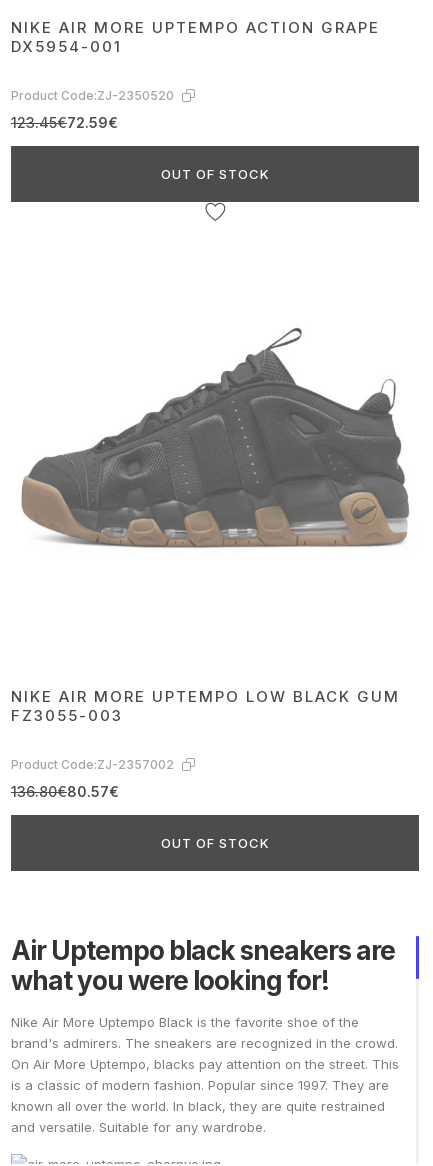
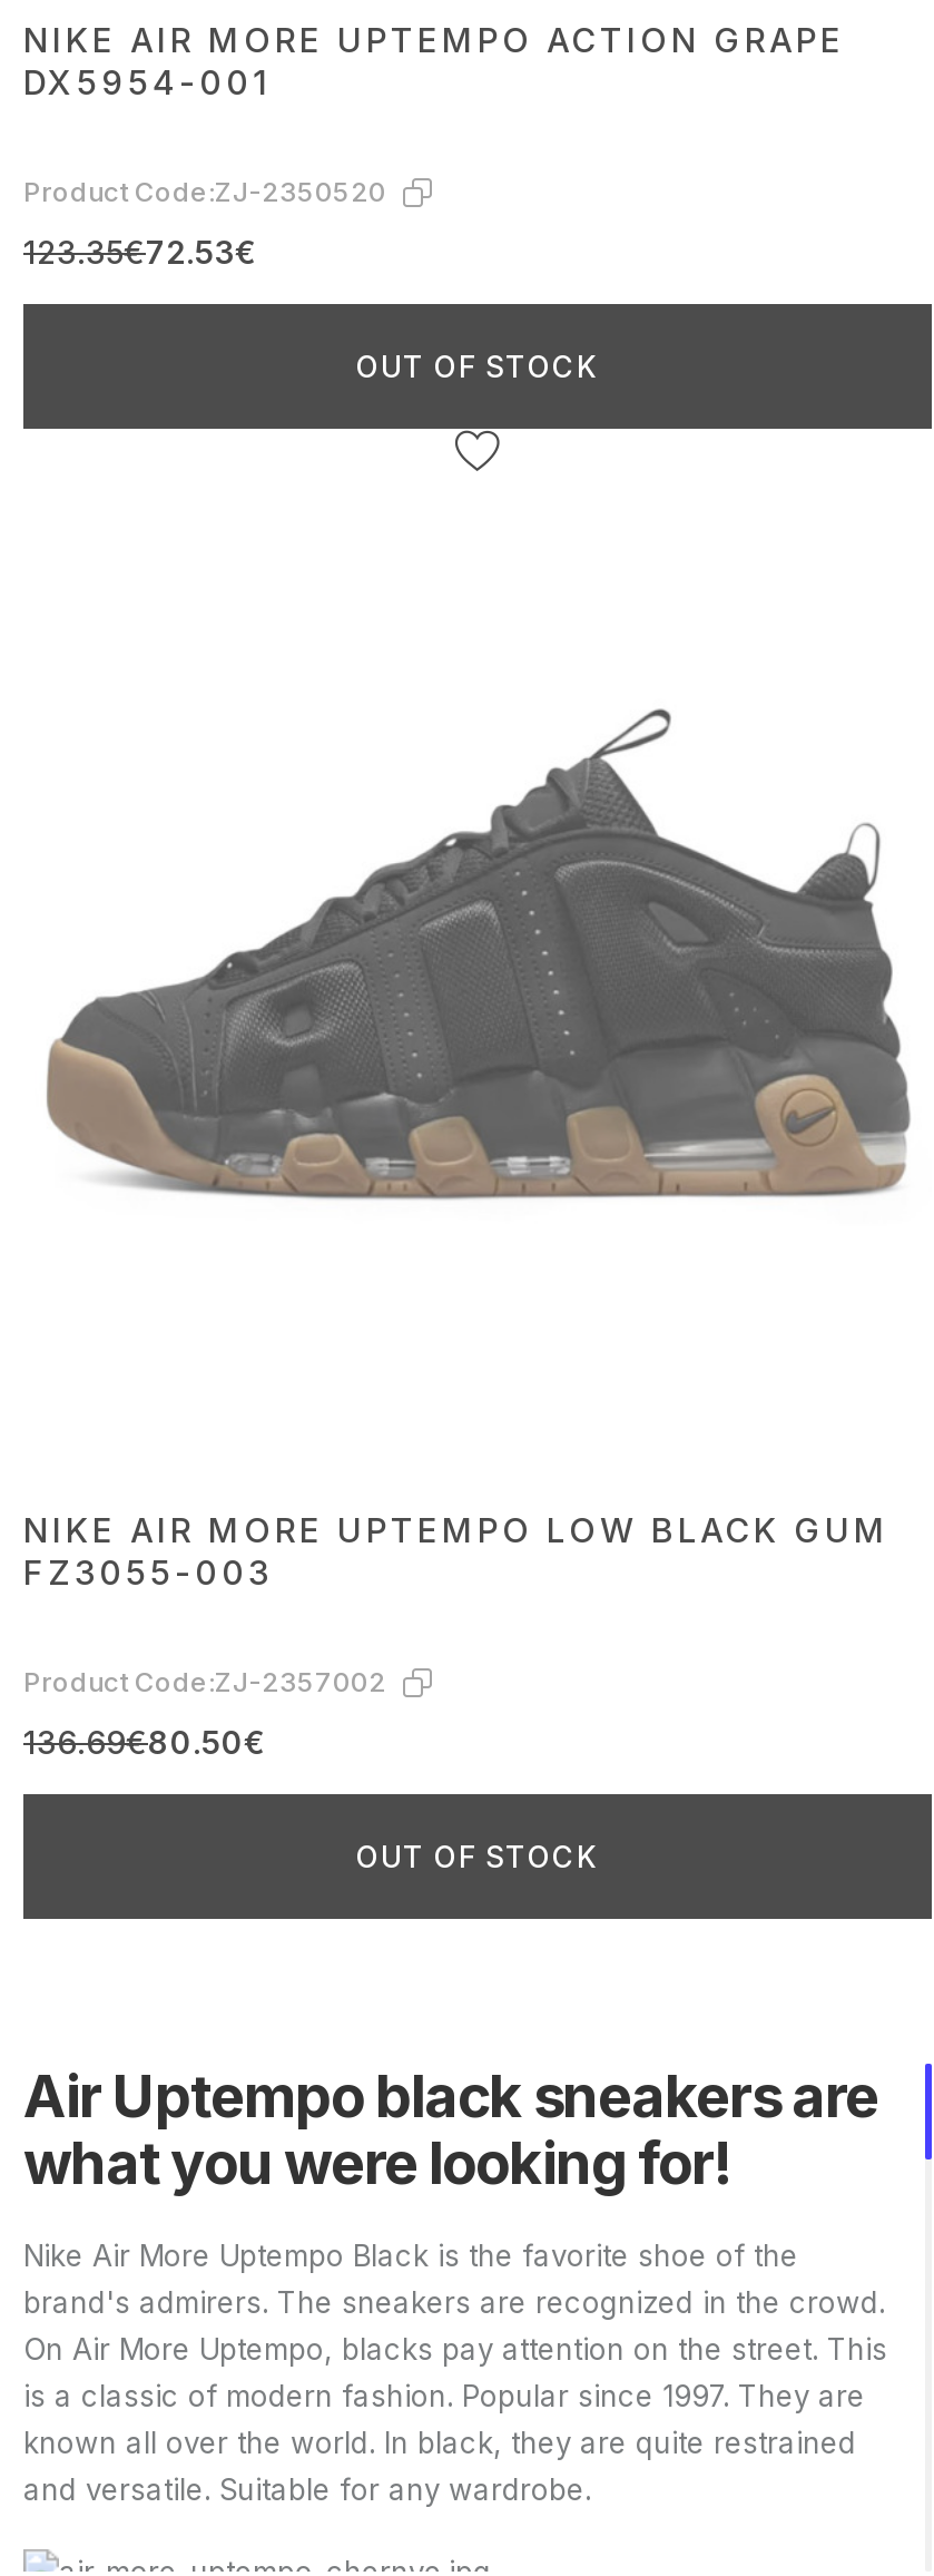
[11,114,118,131] 123.45€72.59€ -> [23,233,257,271] 123.35€72.53€
[11,783,119,800] 136.80€80.57€ -> [23,1723,266,1761] 136.69€80.50€

